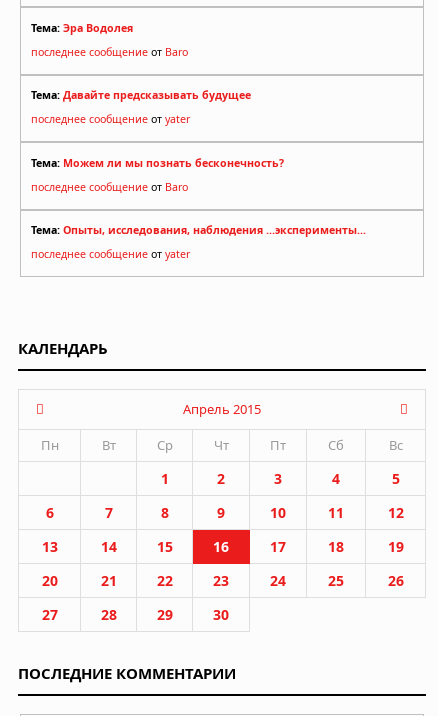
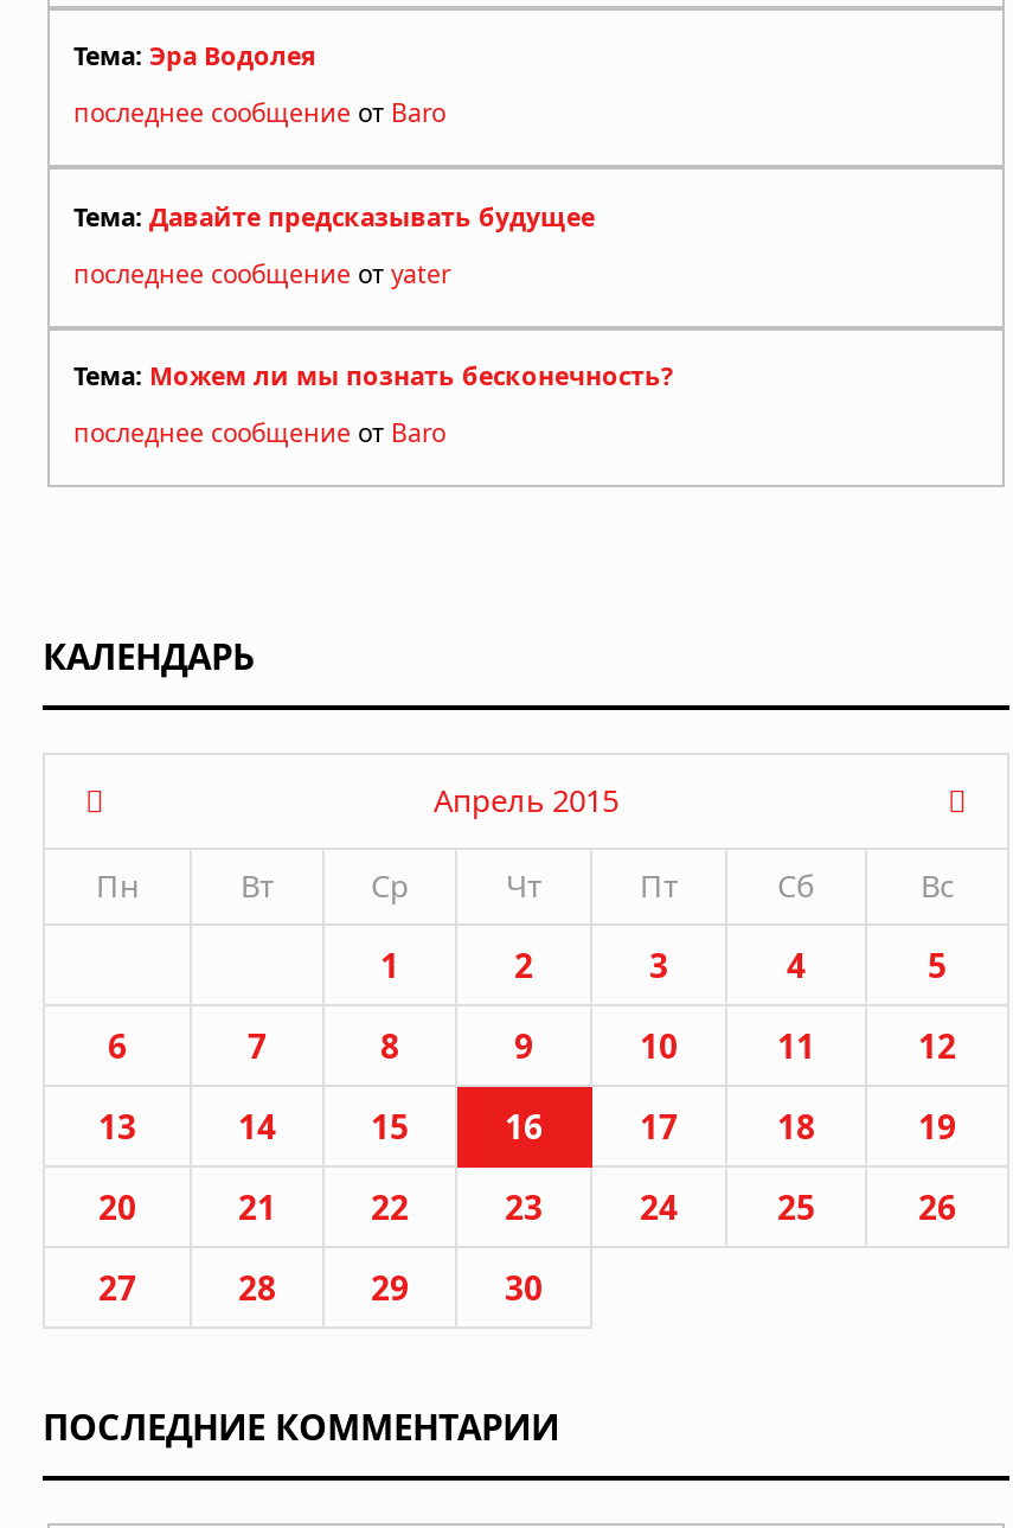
[31,223,366,261] Тема: Опыты, исследования, наблюдения ...эксперименты... | последнее сообщение от yater -> none

